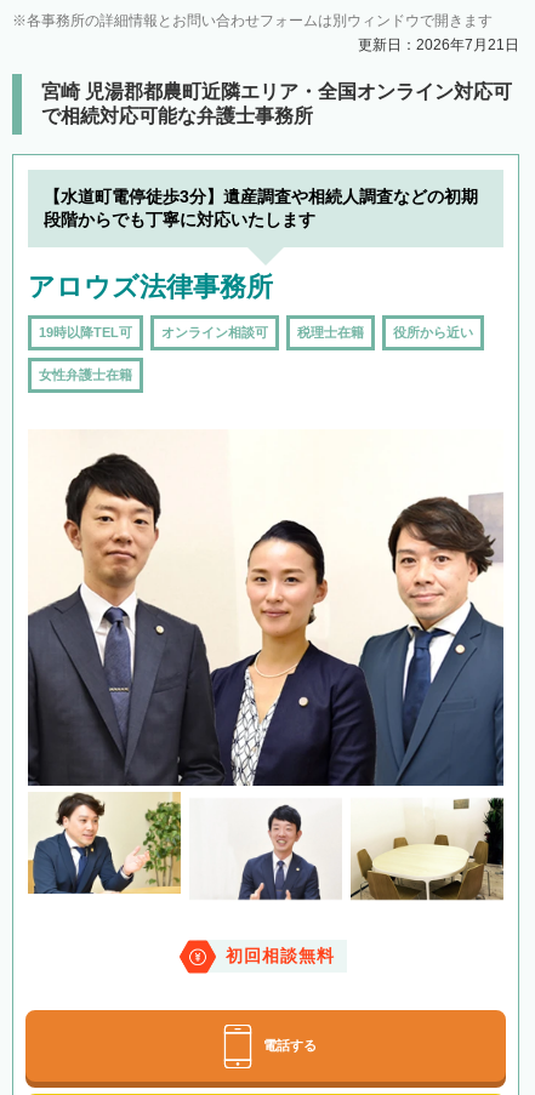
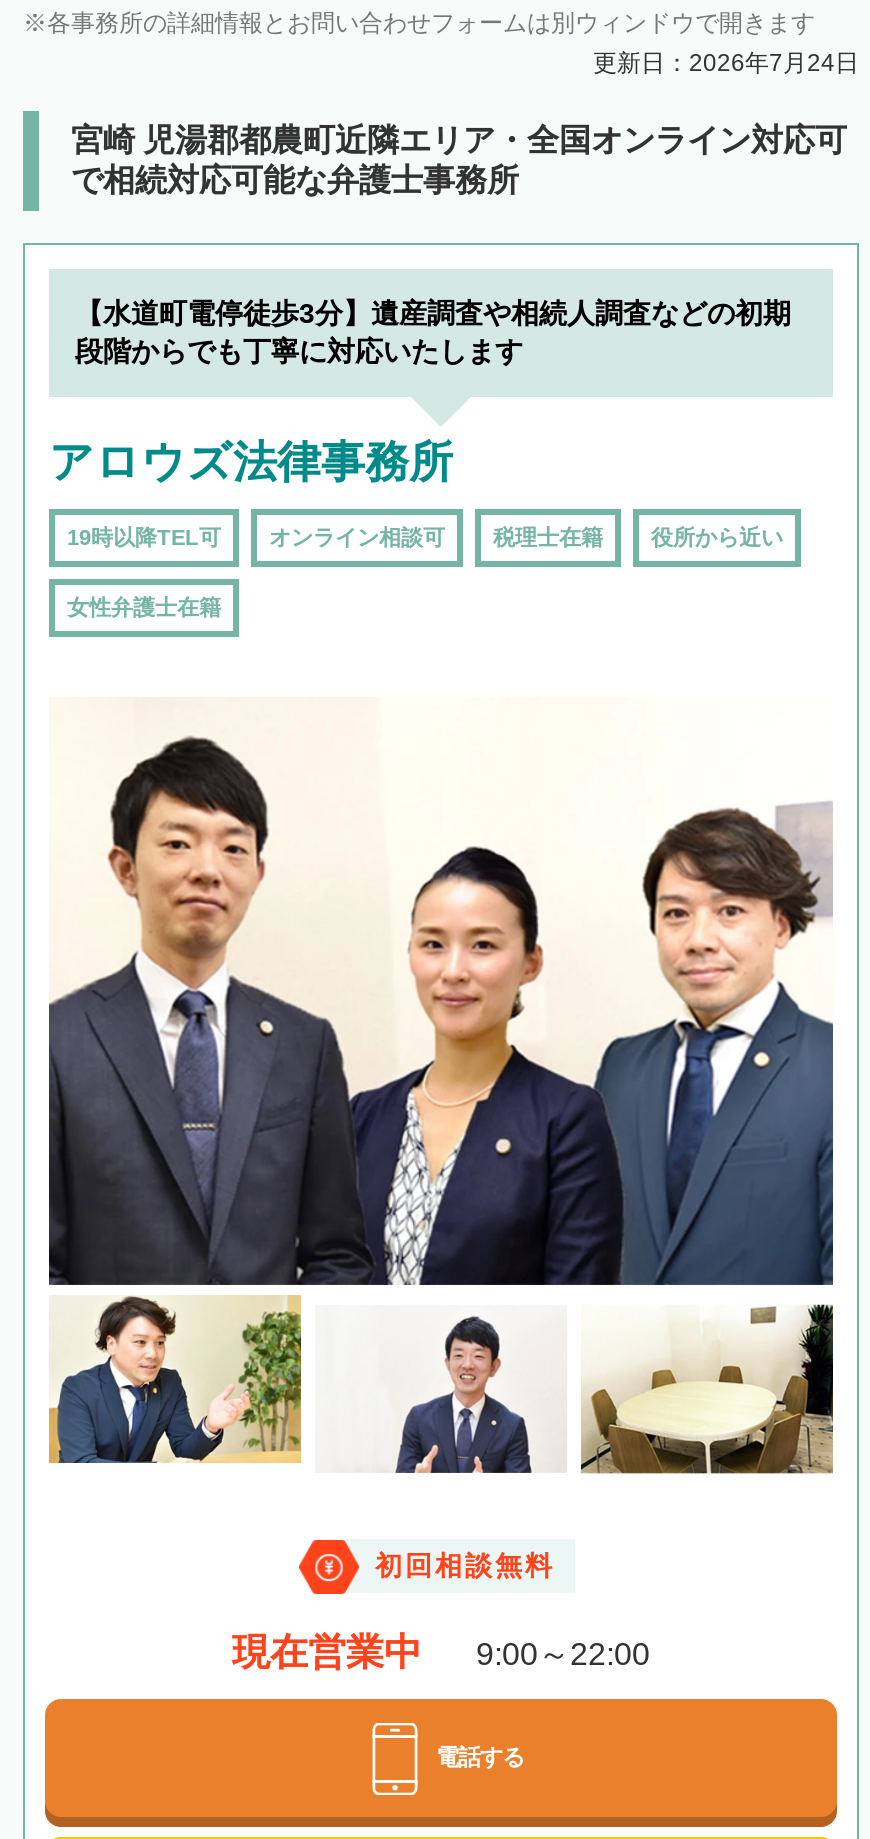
[358,36,519,53] 更新日：2026年7月21日 -> [593,49,859,77] 更新日：2026年7月24日
none -> [232,1632,650,1674] 現在営業中 | 9:00～22:00

